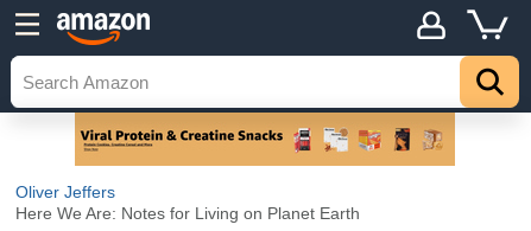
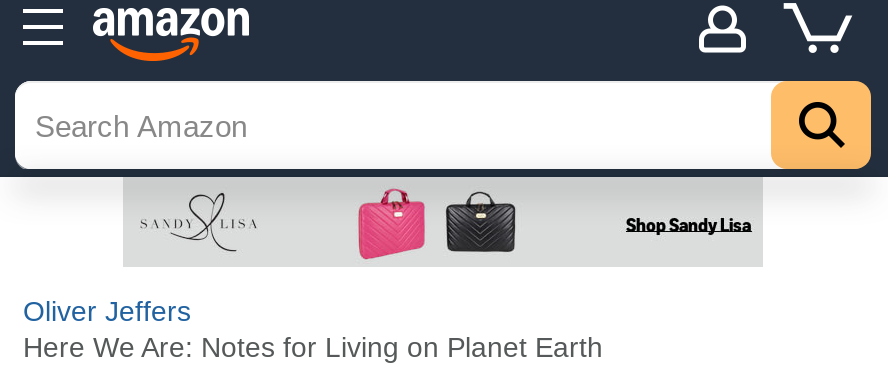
[75,111,455,166] [image] -> [125,175,761,265] [image]

